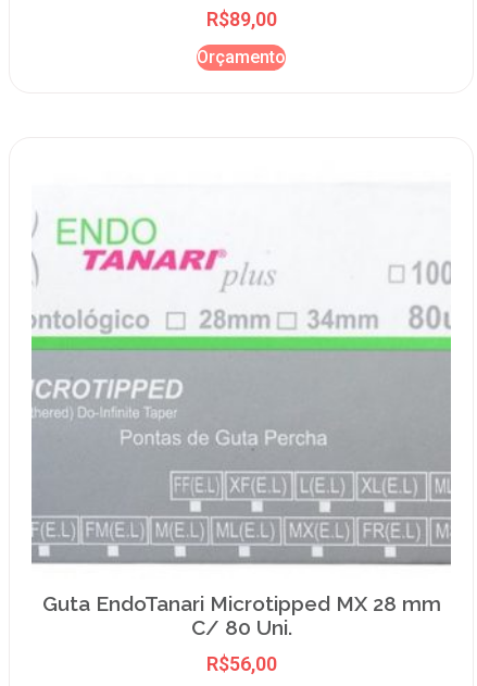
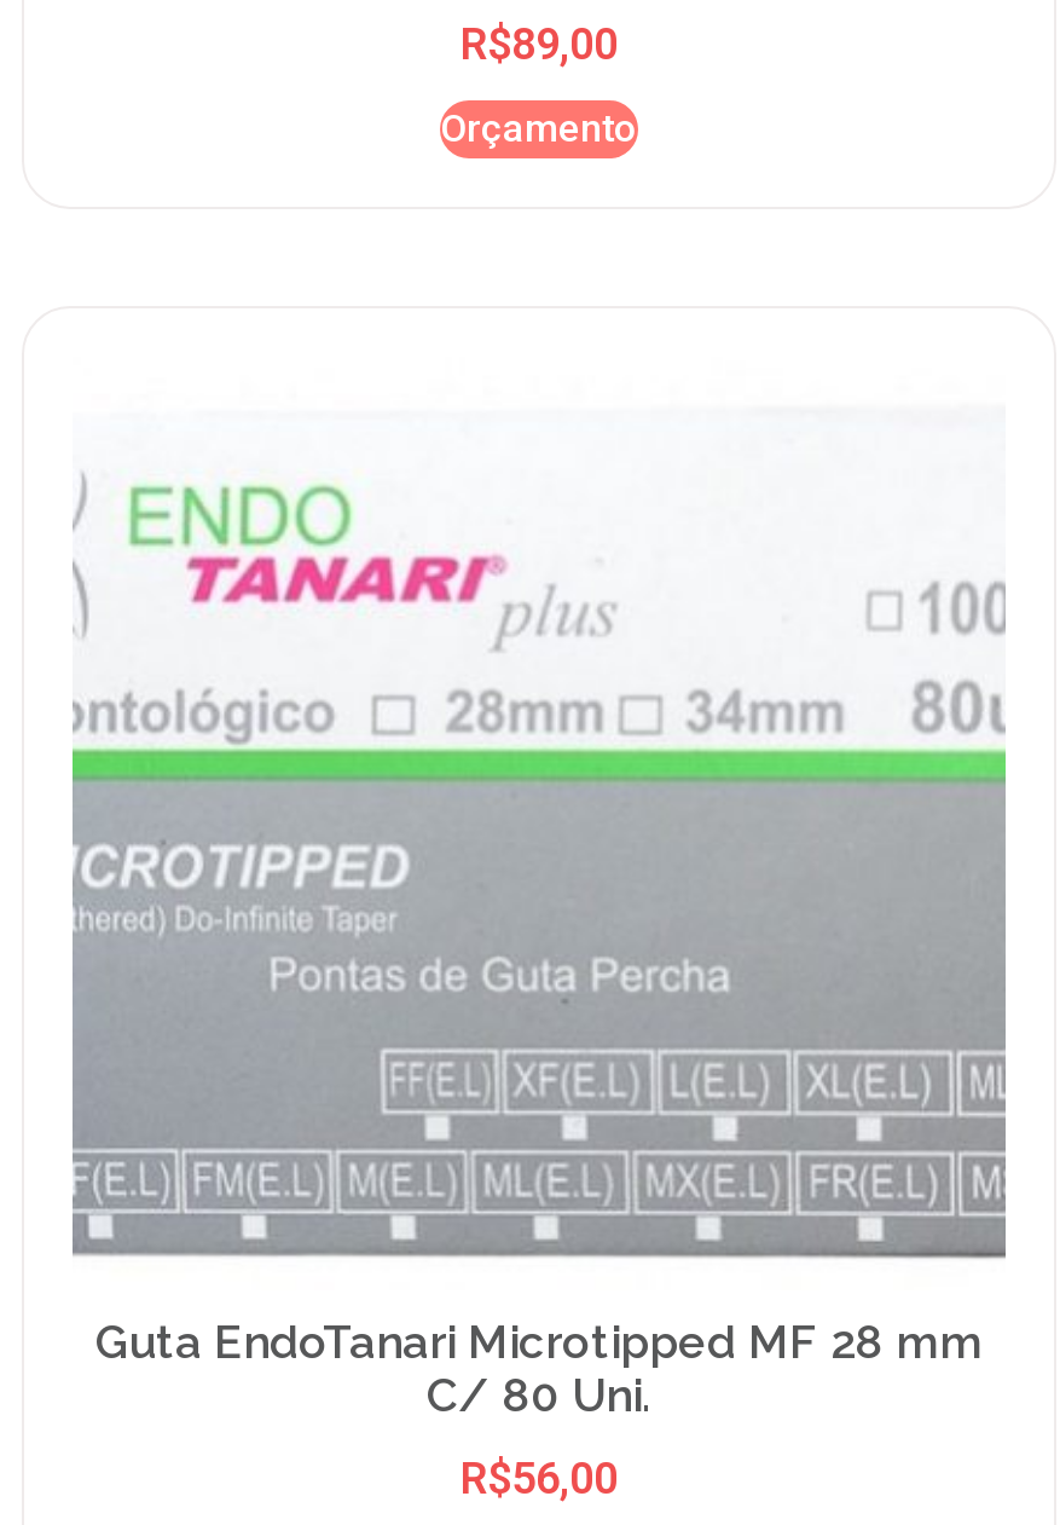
[42,591,441,615] Guta EndoTanari Microtipped MX 28 mm -> [95,1316,983,1369] Guta EndoTanari Microtipped MF 28 mm

